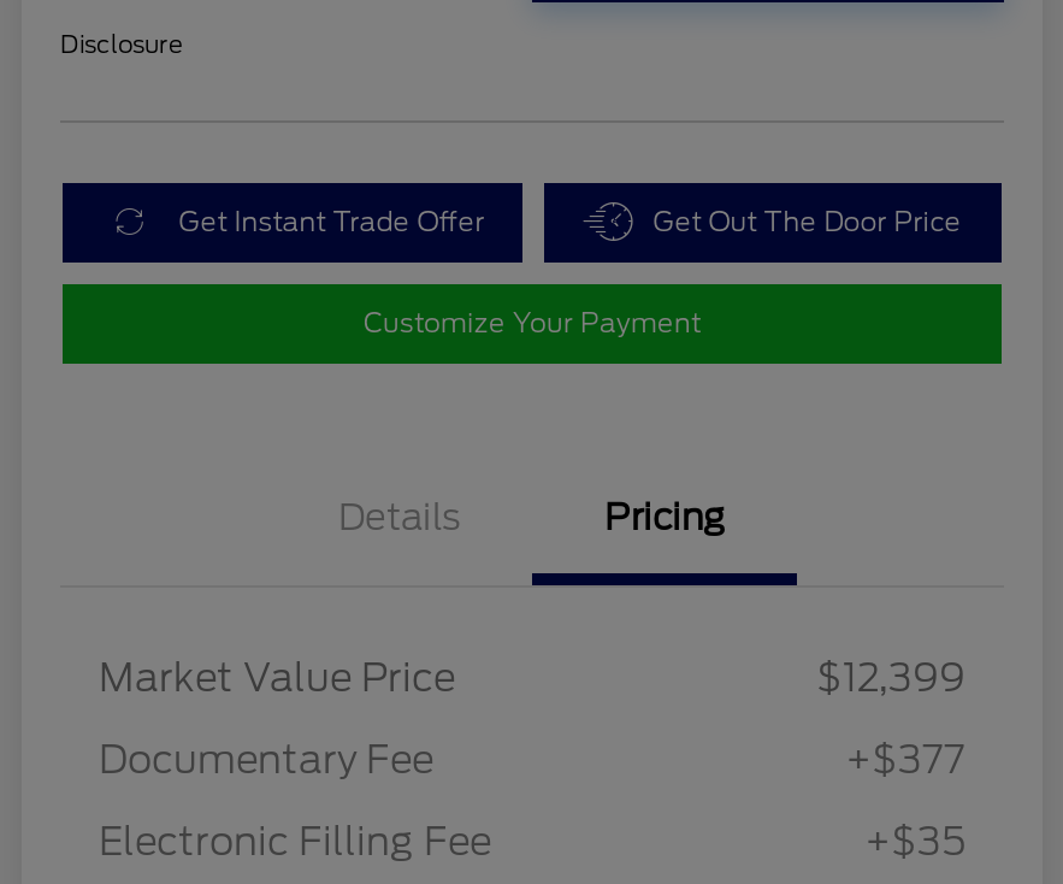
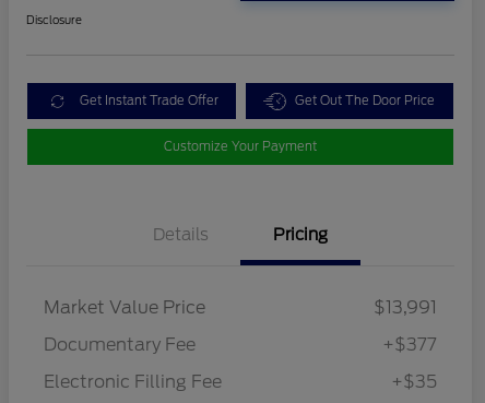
[816,654,965,699] $12,399 -> [374,297,437,318] $13,991

